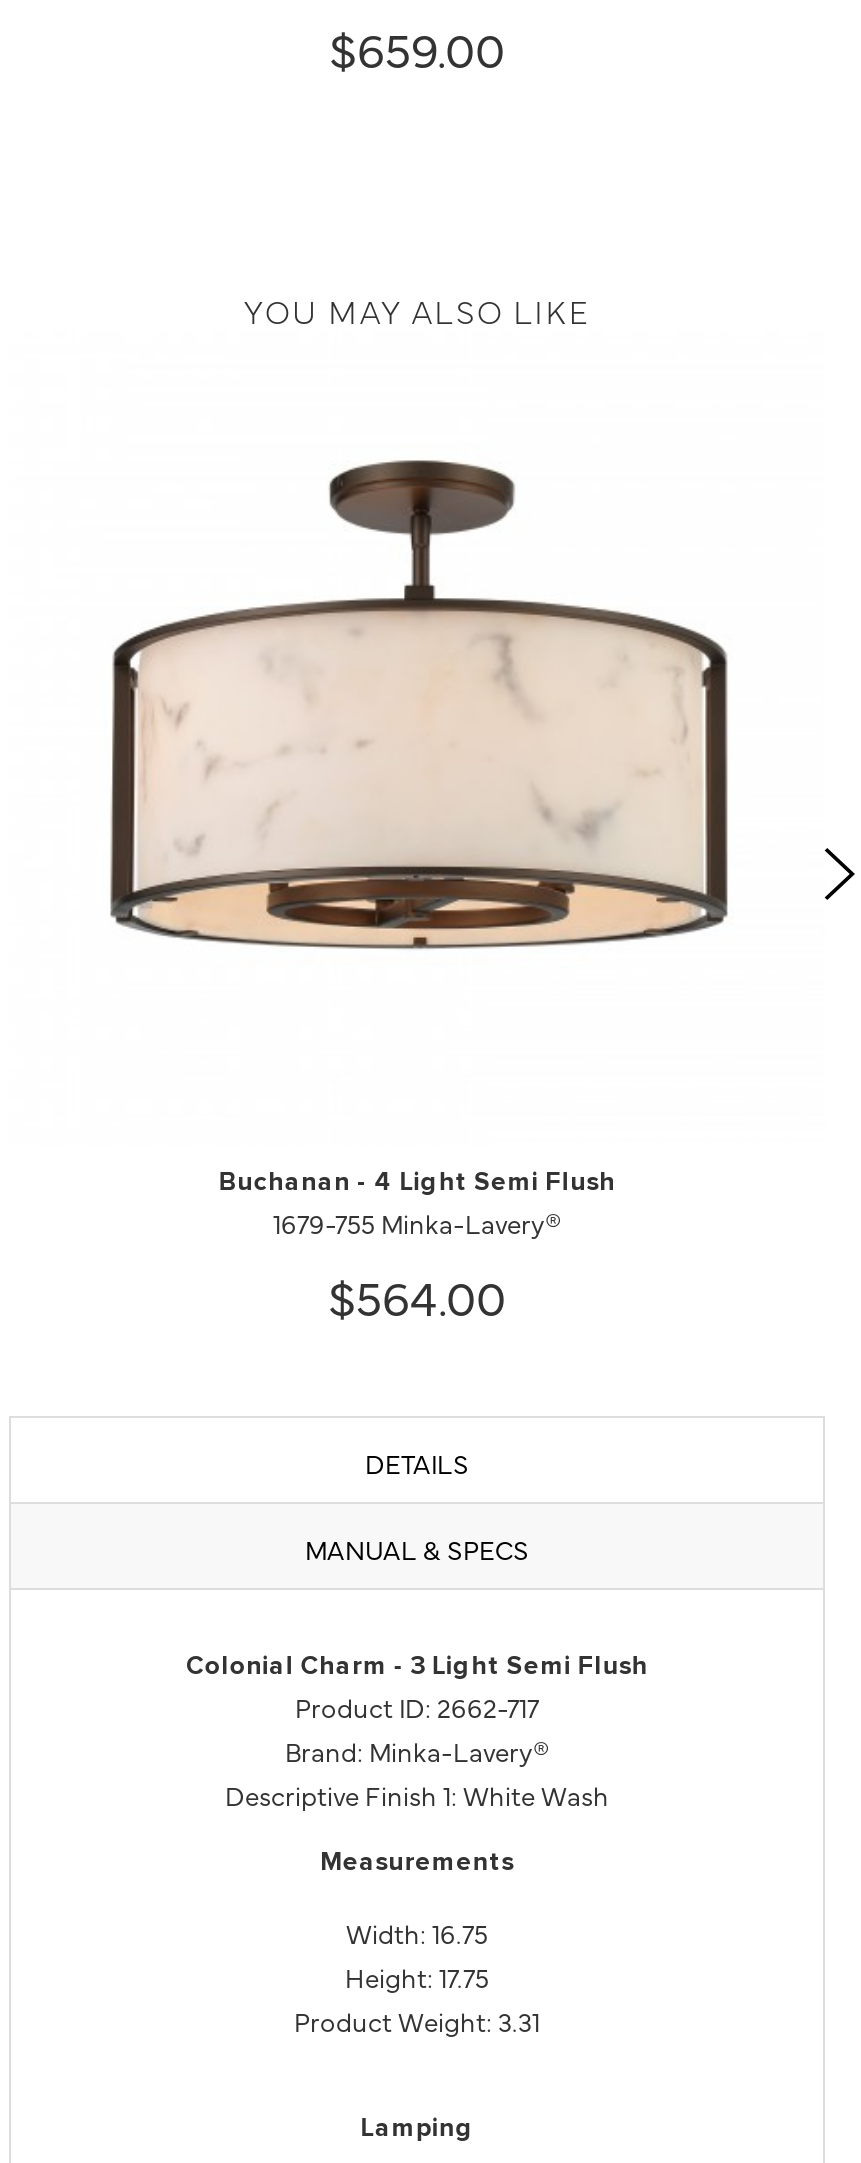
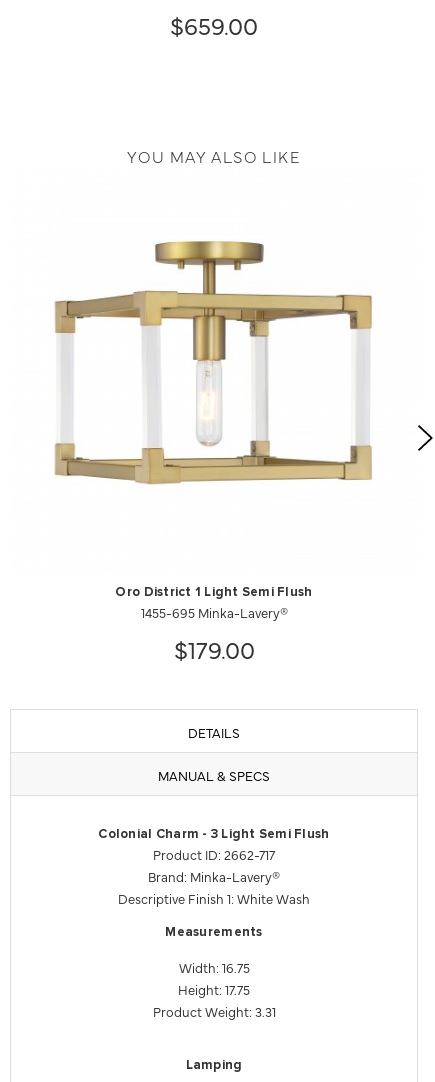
[99,458,733,966] [image] -> [54,231,373,486] [image]
[218,1171,616,1197] Buchanan - 4 Light Semi Flush -> [115,586,312,599] Oro District 1 Light Semi Flush
[273,1205,561,1241] 1679-755 Minka-Lavery® -> [140,603,287,621] 1455-695 Minka-Lavery®
[328,1263,506,1329] $564.00 -> [173,632,254,665] $179.00

